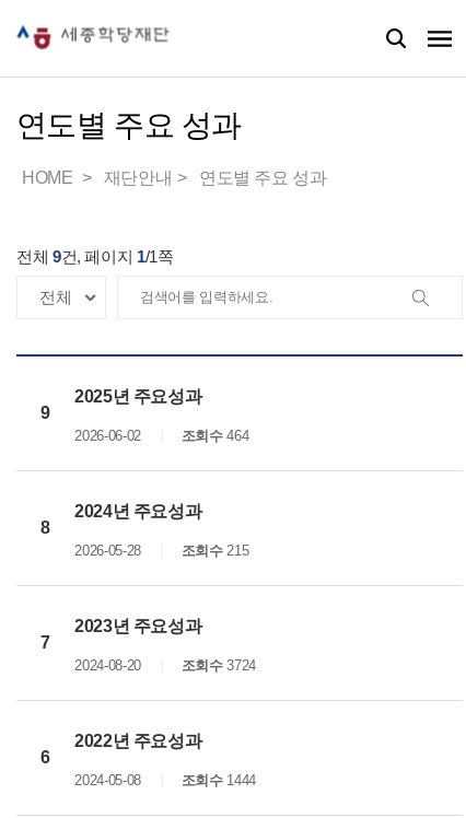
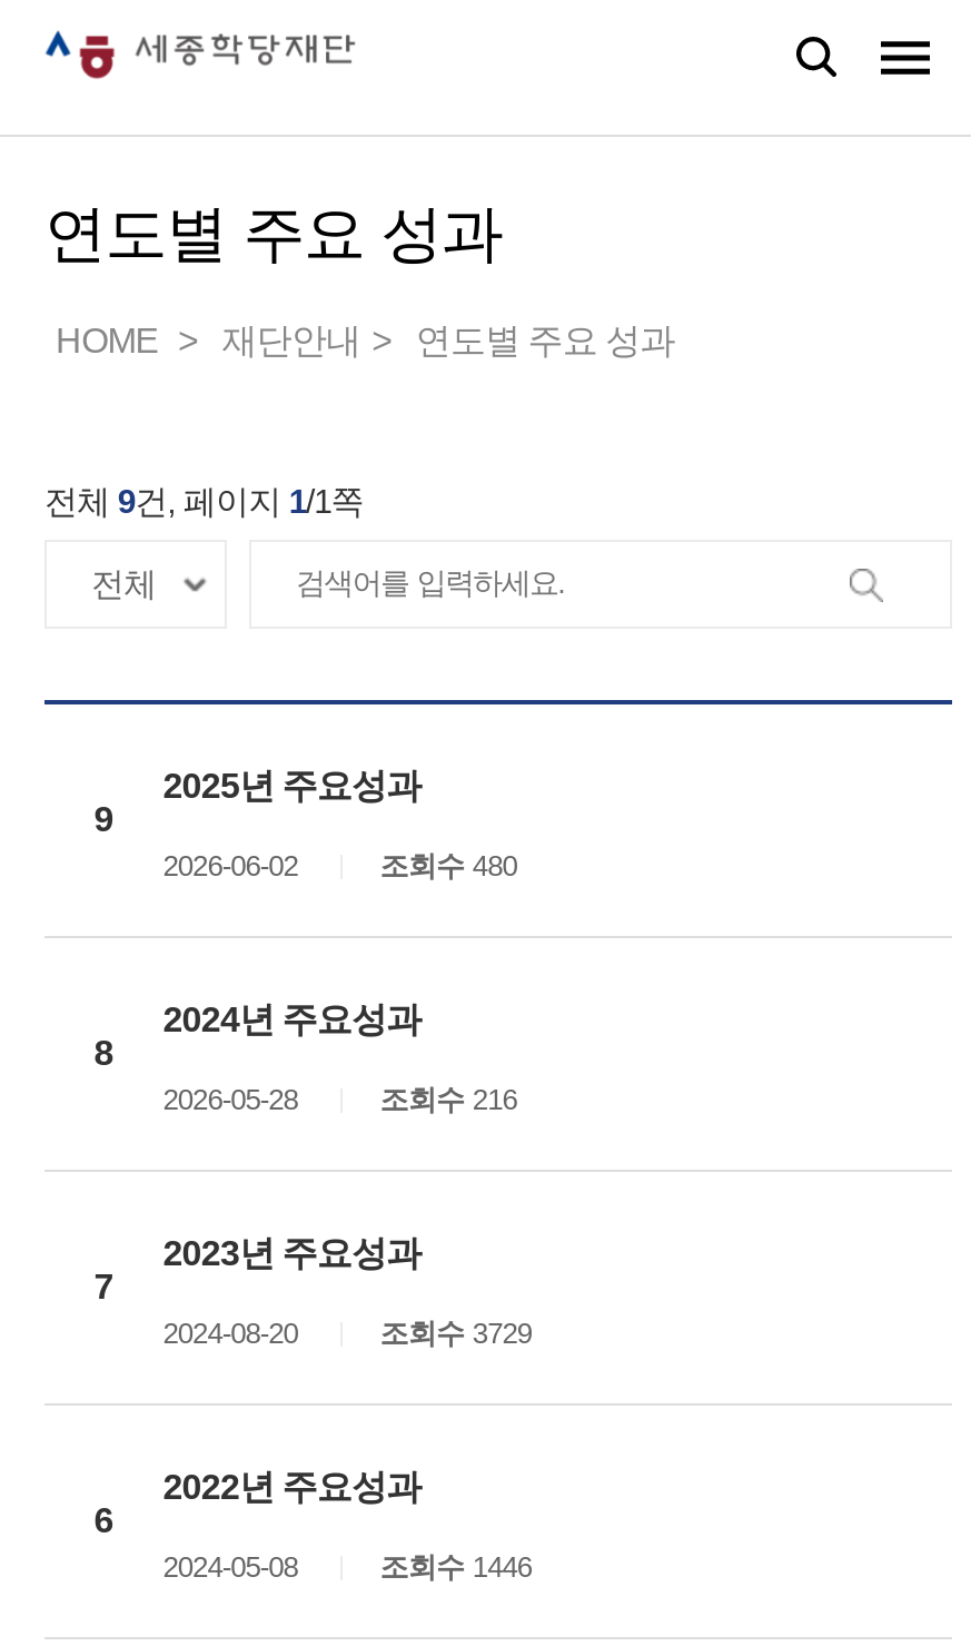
[181,428,249,444] 조회수 464 -> [380,849,517,883] 조회수 480
[181,542,249,559] 조회수 215 -> [380,1083,517,1116] 조회수 216
[181,657,256,674] 조회수 3724 -> [380,1317,532,1350] 조회수 3729
[181,772,256,788] 조회수 1444 -> [380,1550,532,1584] 조회수 1446

